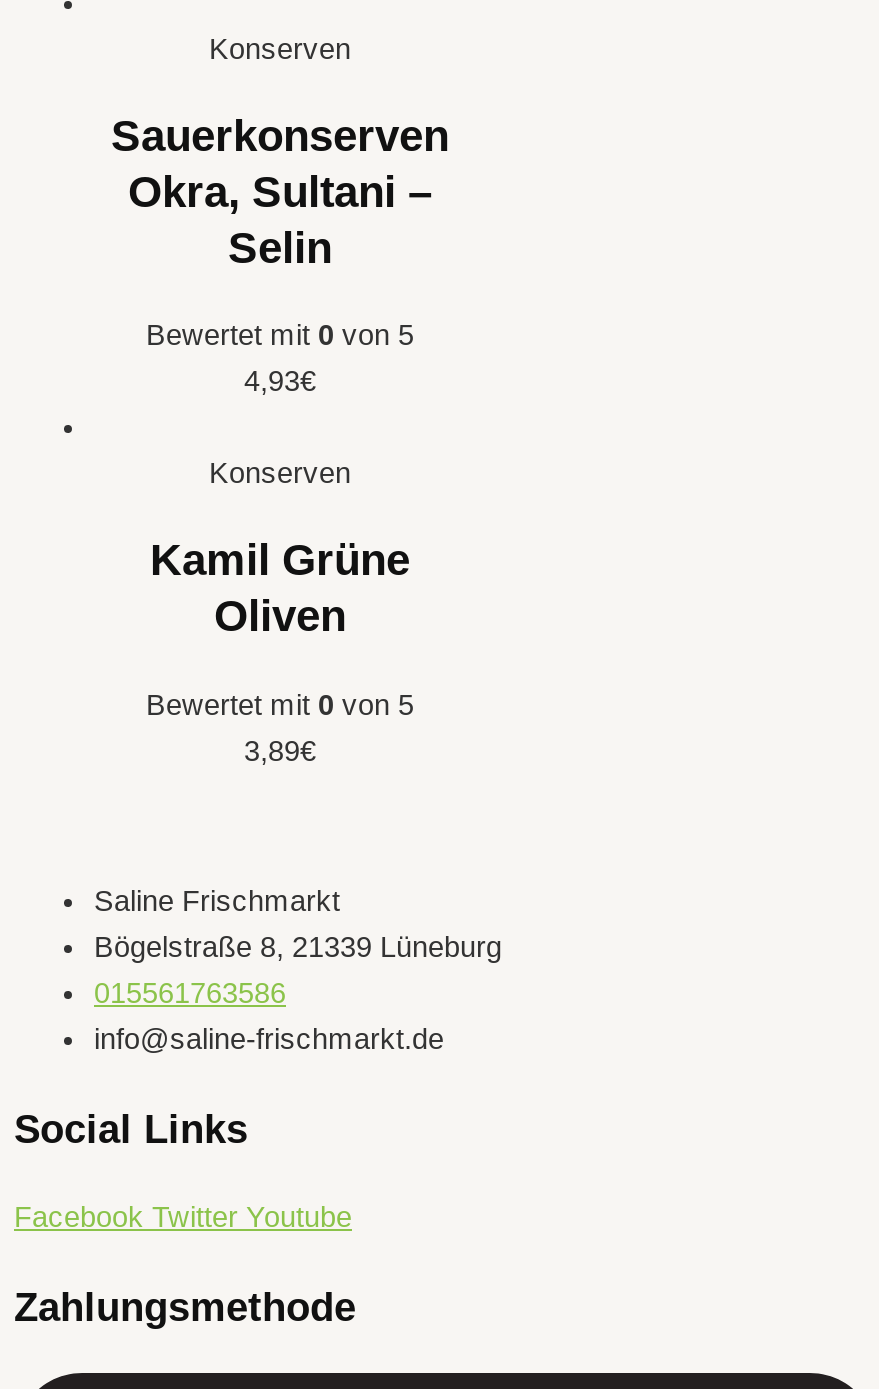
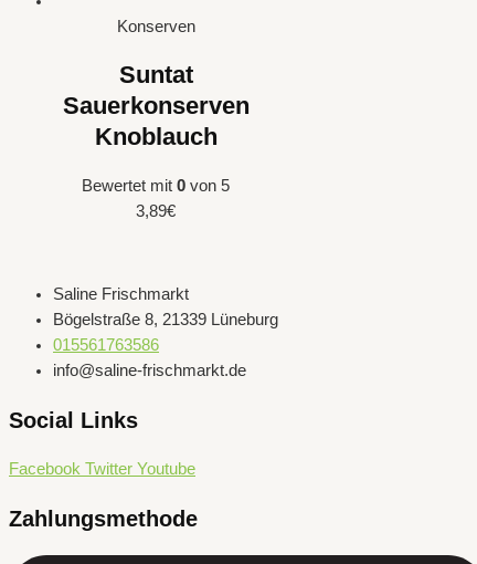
none -> [119,61,193,89] Suntat
moved [111,111,449,161] -> [62,92,249,120]: Sauerkonserven
[128,167,432,641] Okra, Sultani – | Selin | Bewertet mit 0 von 5 | 4,93€ | Konserven | Kamil Grüne | Oliven -> [94,123,217,151] Knoblauch

